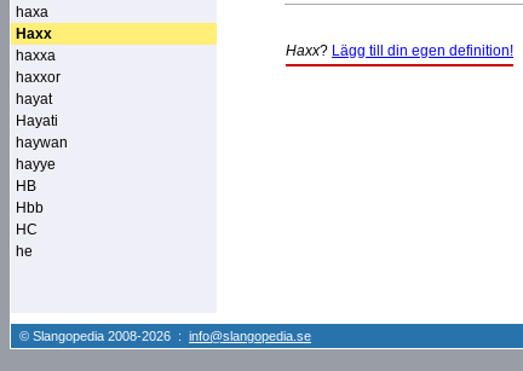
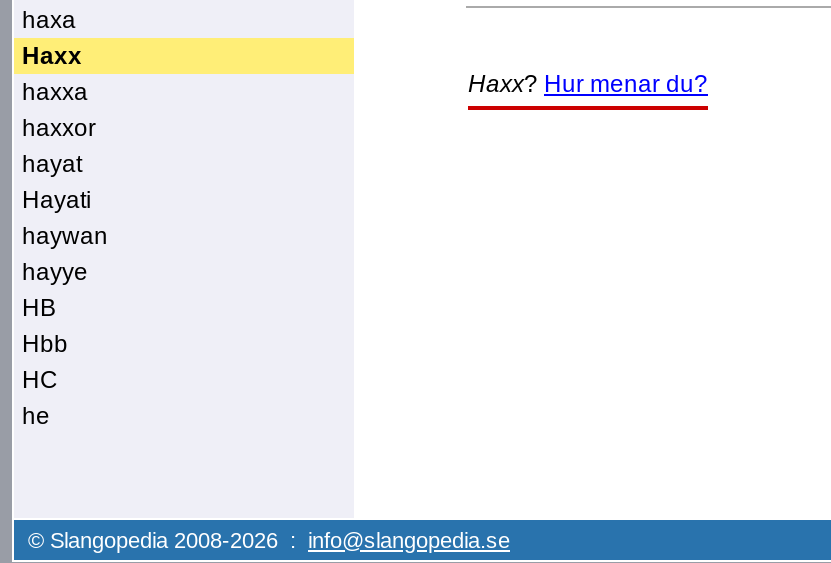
[286,42,513,59] Haxx? Lägg till din egen definition! -> [468,70,708,98] Haxx? Hur menar du?

